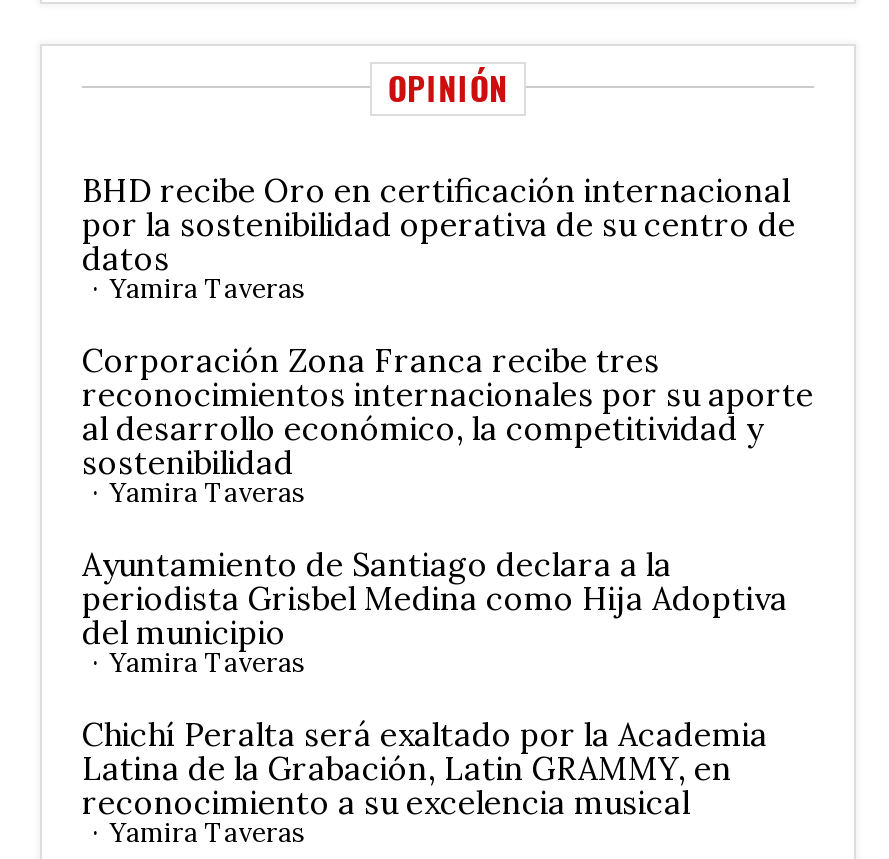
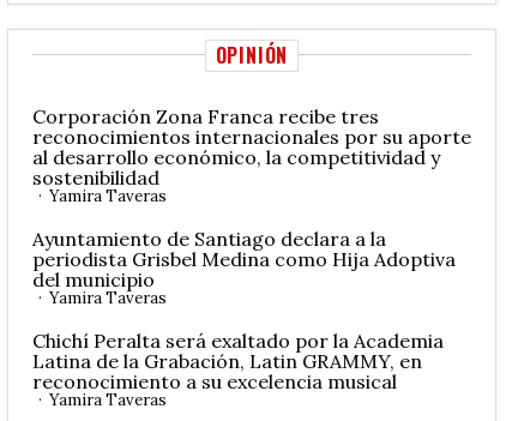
[82,170,796,306] BHD recibe Oro en certificación internacional | por la sostenibilidad operativa de su centro de | datos | Yamira Taveras -> none

